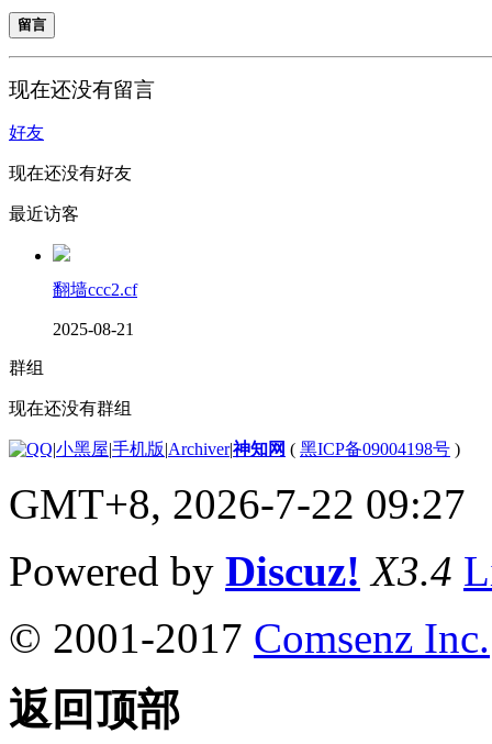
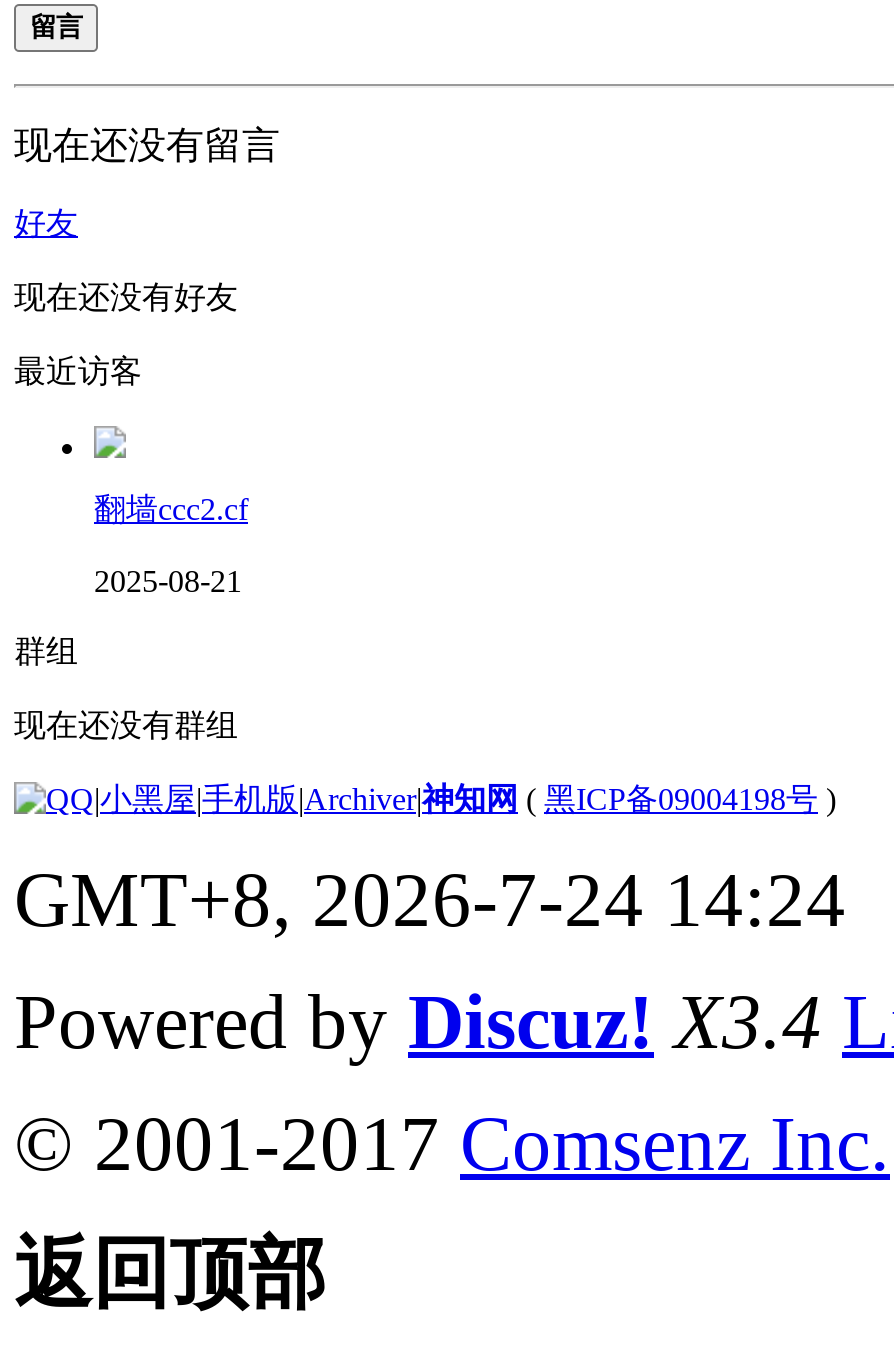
[9,480,466,527] GMT+8, 2026-7-22 09:27 -> [14,855,846,941] GMT+8, 2026-7-24 14:24

